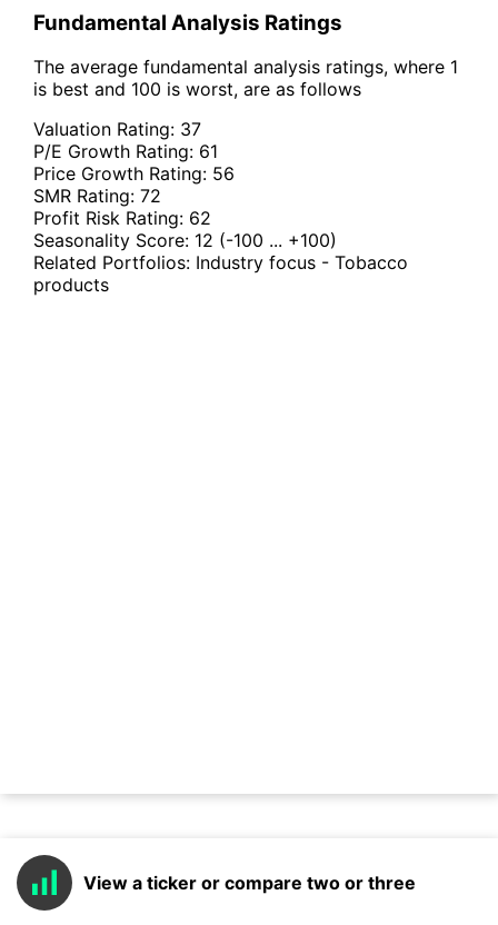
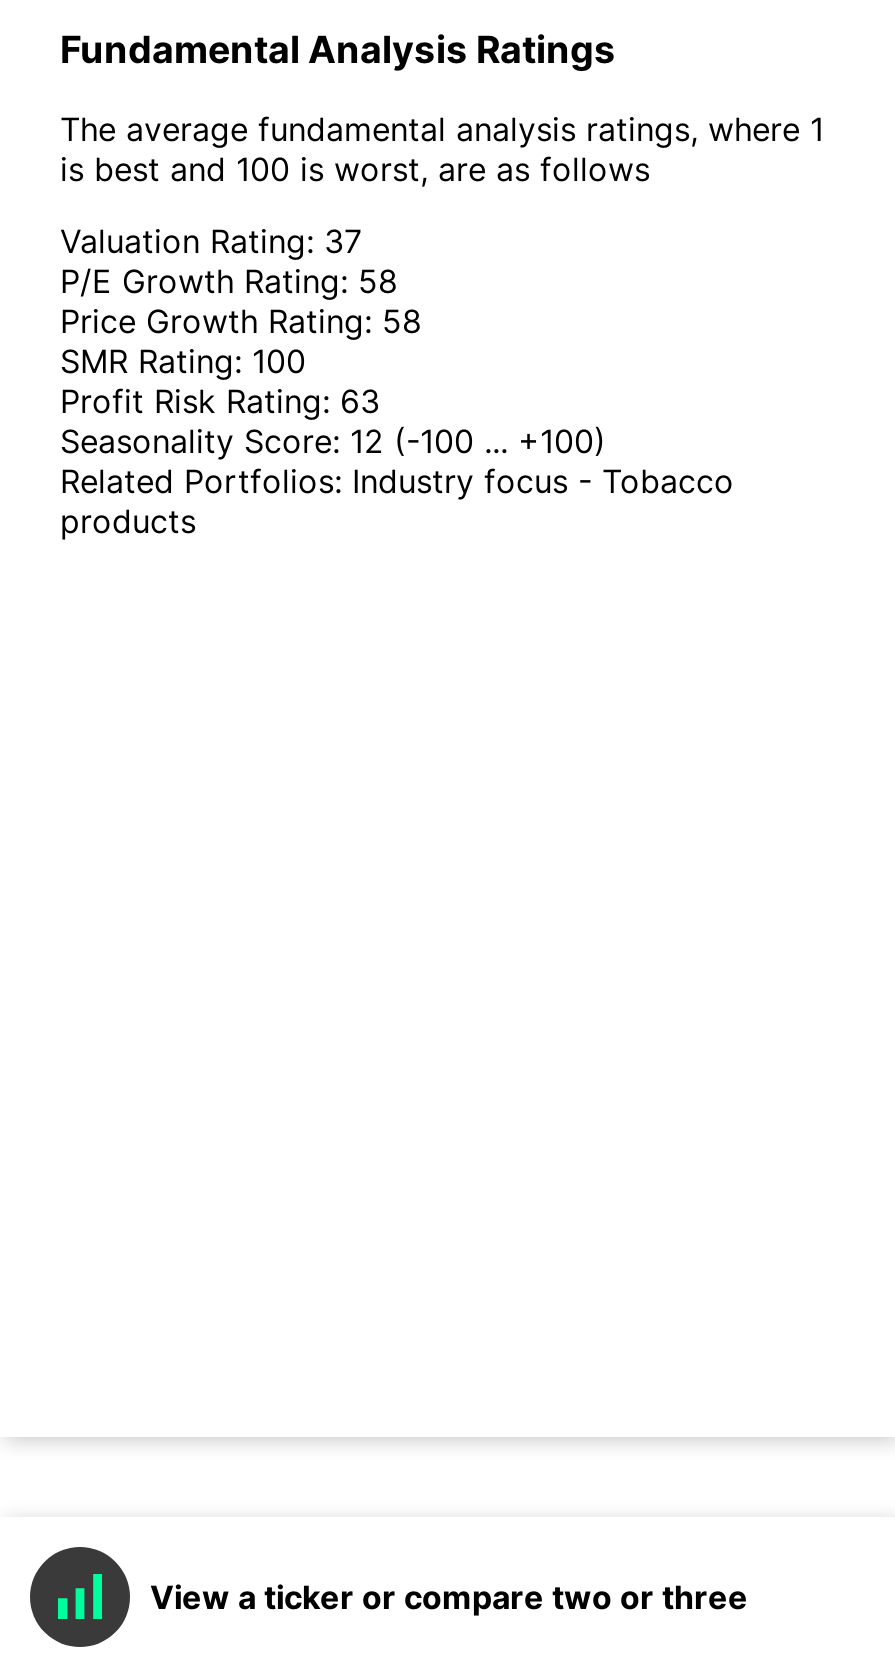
[33,141,218,163] P/E Growth Rating: 61 -> [60,262,398,302] P/E Growth Rating: 58
[33,163,235,185] Price Growth Rating: 56 -> [60,302,422,342] Price Growth Rating: 58
[33,185,161,207] SMR Rating: 72 -> [60,342,306,382] SMR Rating: 100
[33,207,211,229] Profit Risk Rating: 62 -> [60,382,380,422] Profit Risk Rating: 63

